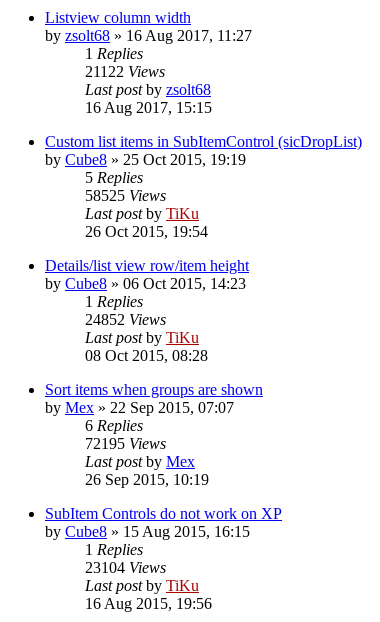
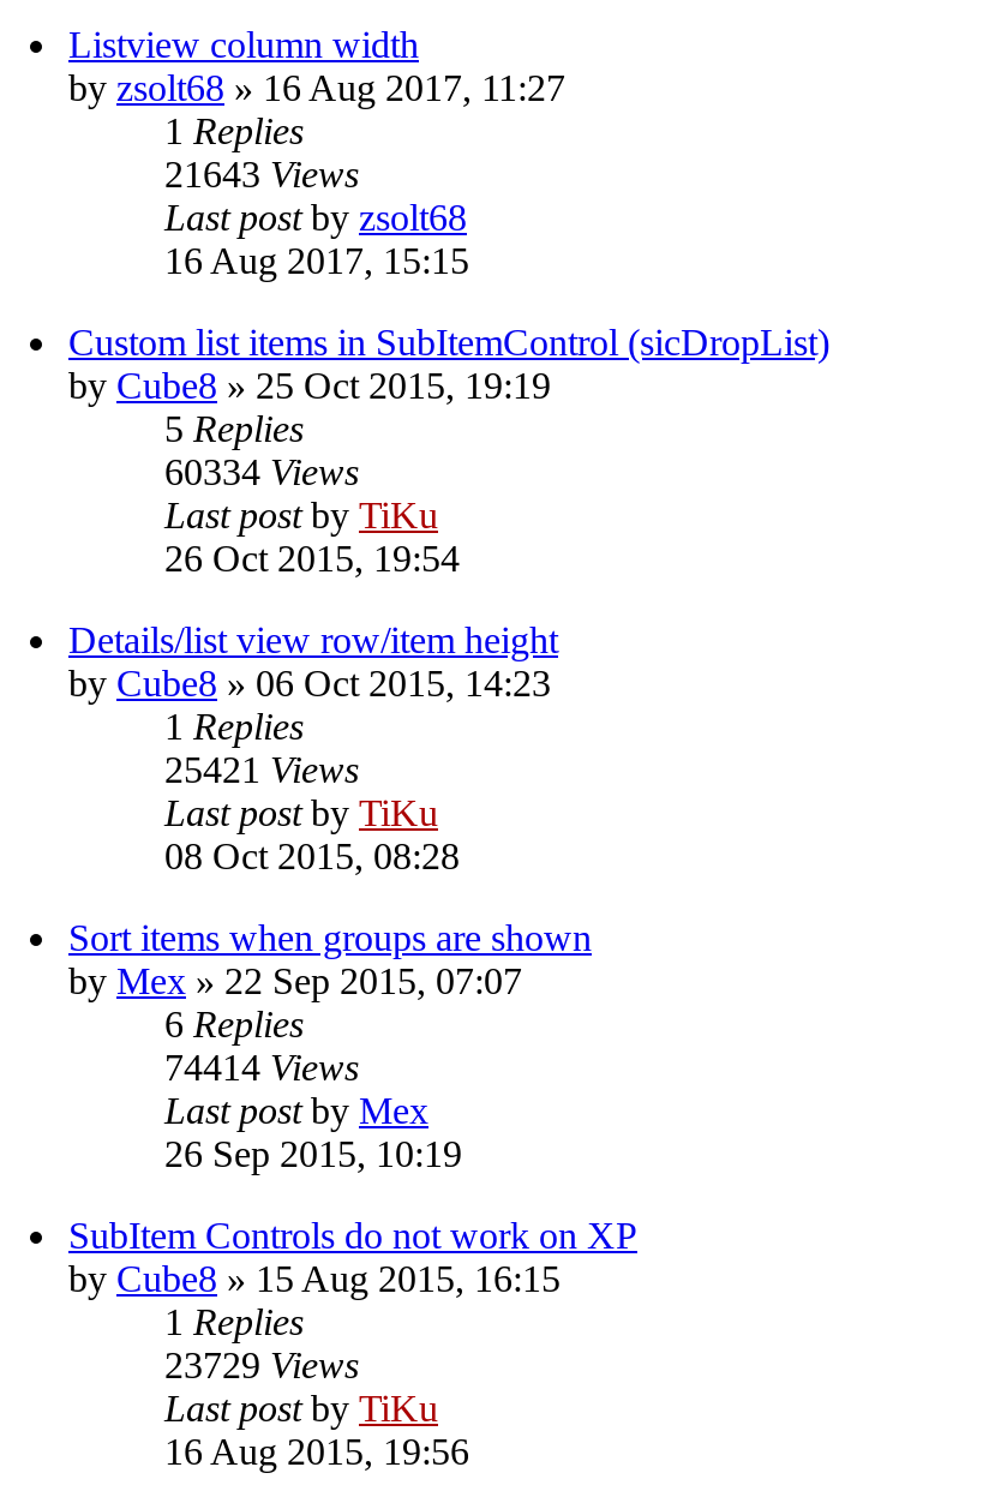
[85,63,165,80] 21122 Views -> [164,153,359,194] 21643 Views
[85,187,166,204] 58525 Views -> [164,451,359,492] 60334 Views
[85,311,166,328] 24852 Views -> [164,749,359,790] 25421 Views
[85,435,166,452] 72195 Views -> [164,1047,359,1087] 74414 Views
[85,559,166,576] 23104 Views -> [164,1344,359,1385] 23729 Views

